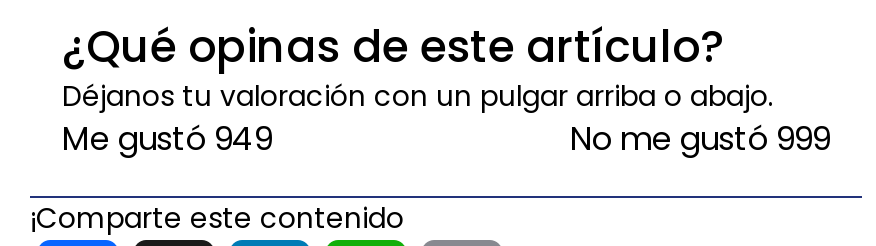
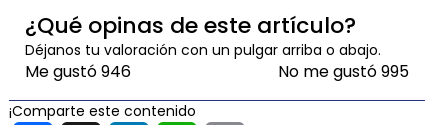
[62,116,272,162] Me gustó 949 -> [25,60,131,83] Me gustó 946
[570,116,830,162] No me gustó 999 -> [278,60,409,83] No me gustó 995

